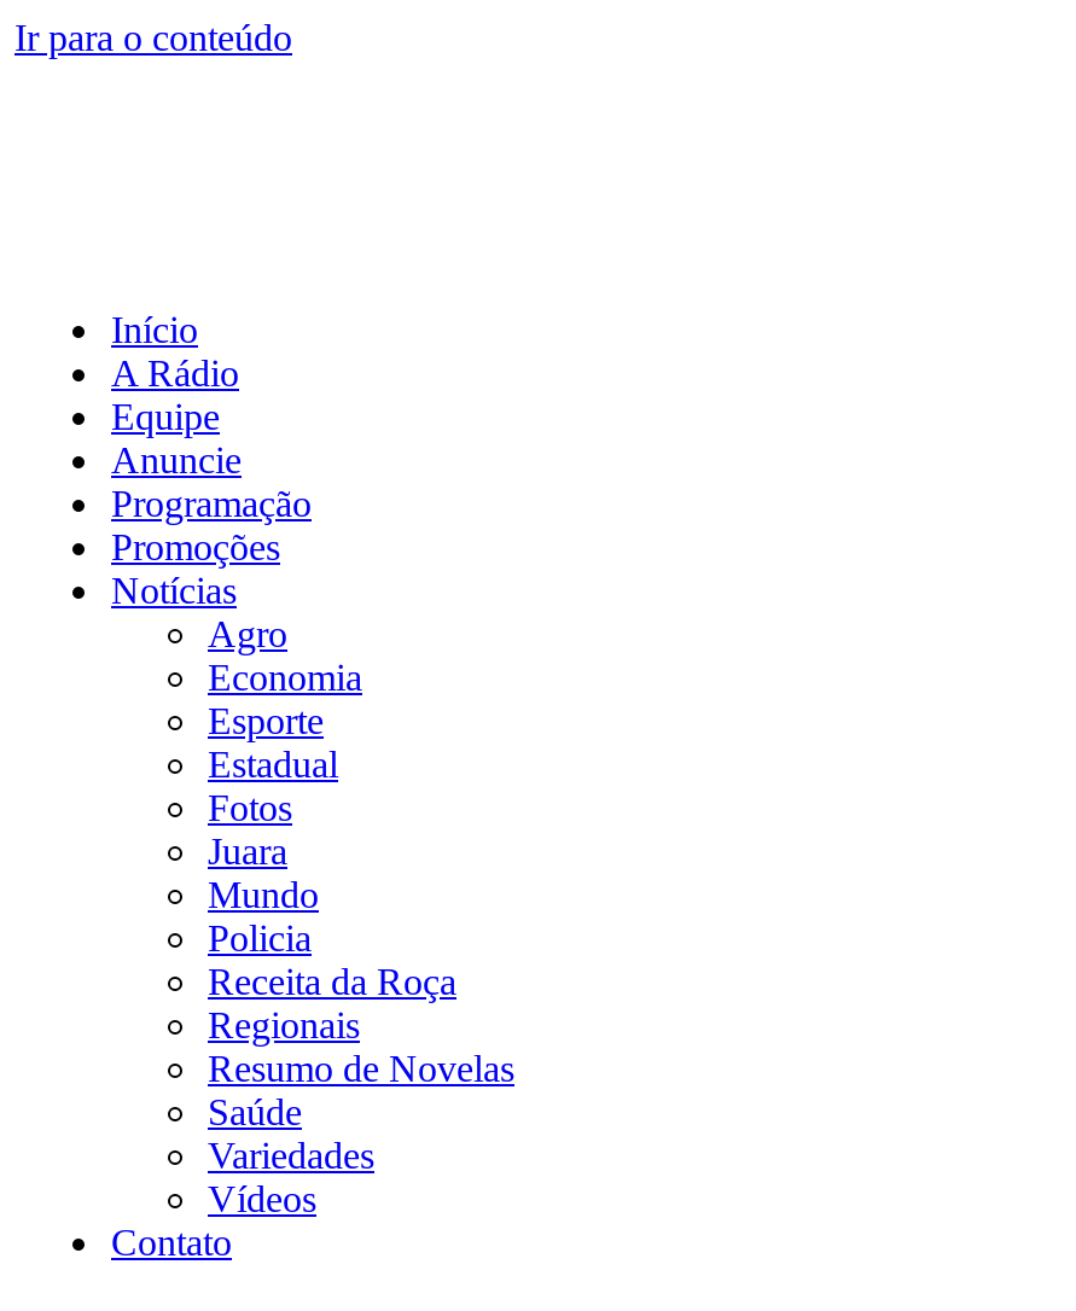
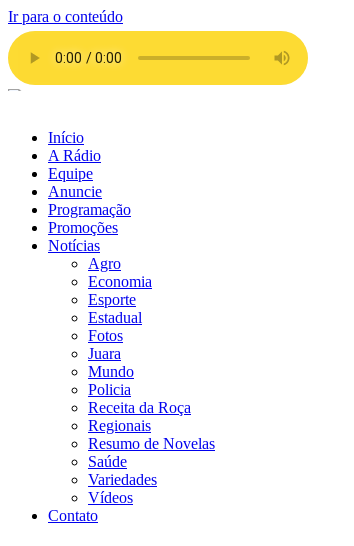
none -> [7,30,309,91] [image]

